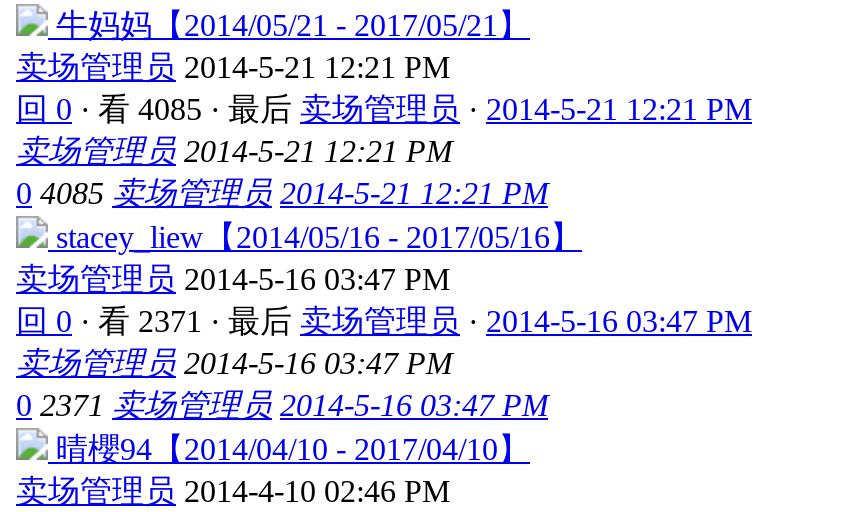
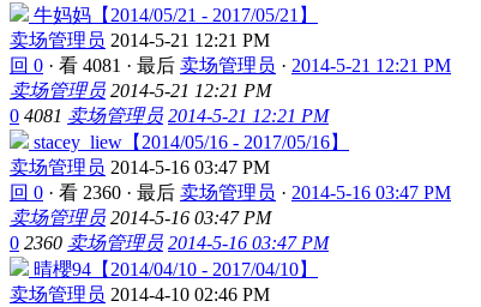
[16,92,752,126] 回 0 · 看 4085 · 最后卖场管理员· 2014-5-21 12:21 PM -> [10,55,451,75] 回 0 · 看 4081 · 最后卖场管理员· 2014-5-21 12:21 PM
[16,176,548,210] 0 4085 卖场管理员 2014-5-21 12:21 PM -> [10,105,329,126] 0 4081 卖场管理员 2014-5-21 12:21 PM
[16,304,752,338] 回 0 · 看 2371 · 最后卖场管理员· 2014-5-16 03:47 PM -> [10,182,451,203] 回 0 · 看 2360 · 最后卖场管理员· 2014-5-16 03:47 PM
[16,388,548,422] 0 2371 卖场管理员 2014-5-16 03:47 PM -> [10,233,329,253] 0 2360 卖场管理员 2014-5-16 03:47 PM

